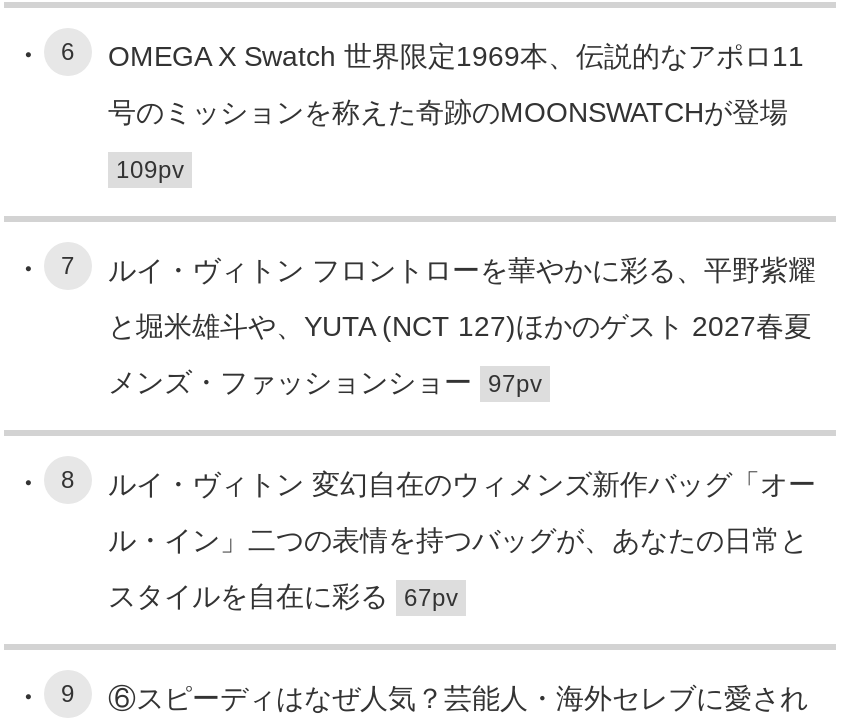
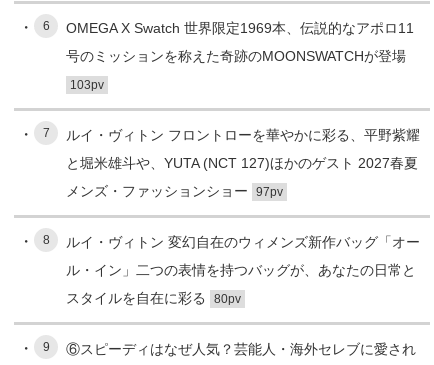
[116,156,184,184] 109pv -> [70,78,104,92] 103pv
[108,580,458,612] スタイルを自在に彩る 67pv -> [66,290,241,306] スタイルを自在に彩る 80pv

